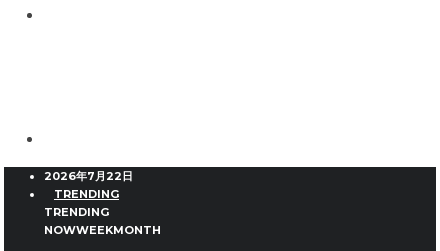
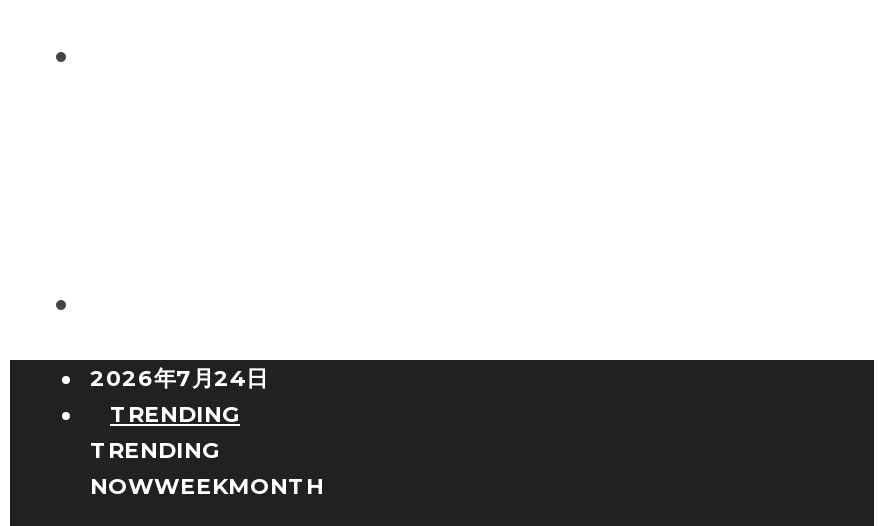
[44,169,133,183] 2026年7月22日 -> [90,364,268,392] 2026年7月24日

